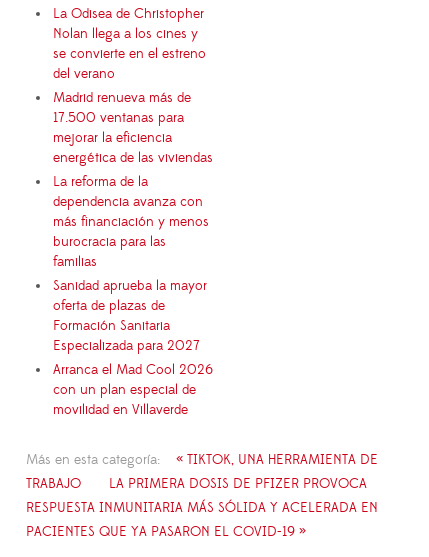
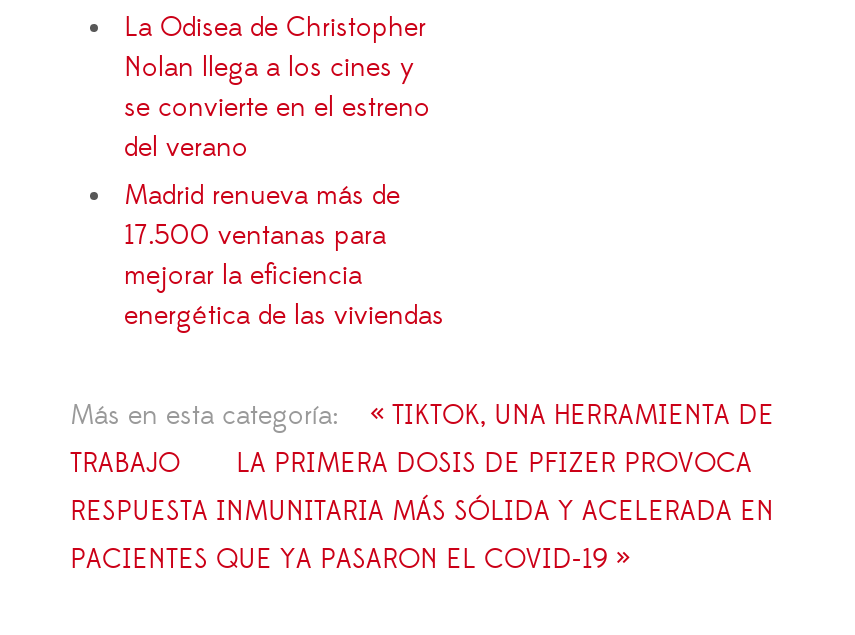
[53,172,213,418] La reforma de la | dependencia avanza con | más financiación y menos | burocracia para las | familias | Sanidad aprueba la mayor | oferta de plazas de | Formación Sanitaria | Especializada para 2027 | Arranca el Mad Cool 2026 | con un plan especial de | movilidad en Villaverde -> none

